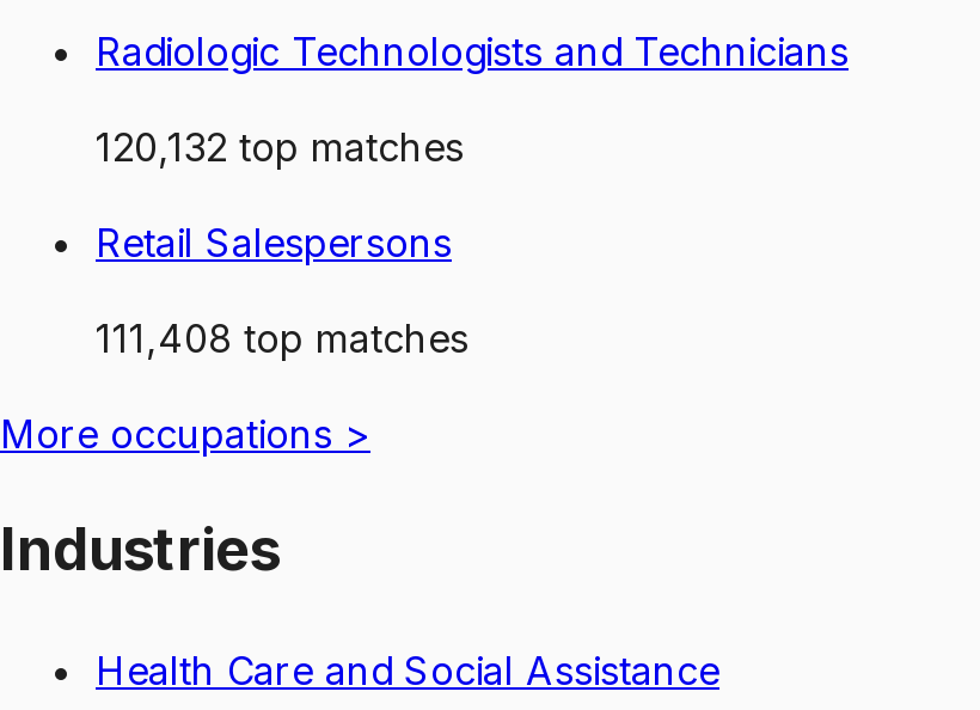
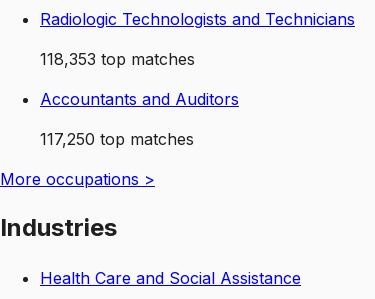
[96,122,464,170] 120,132 top matches -> [40,48,195,68] 118,353 top matches
[96,218,452,265] Retail Salespersons -> [40,88,239,108] Accountants and Auditors
[96,313,468,361] 111,408 top matches -> [40,128,194,148] 117,250 top matches

